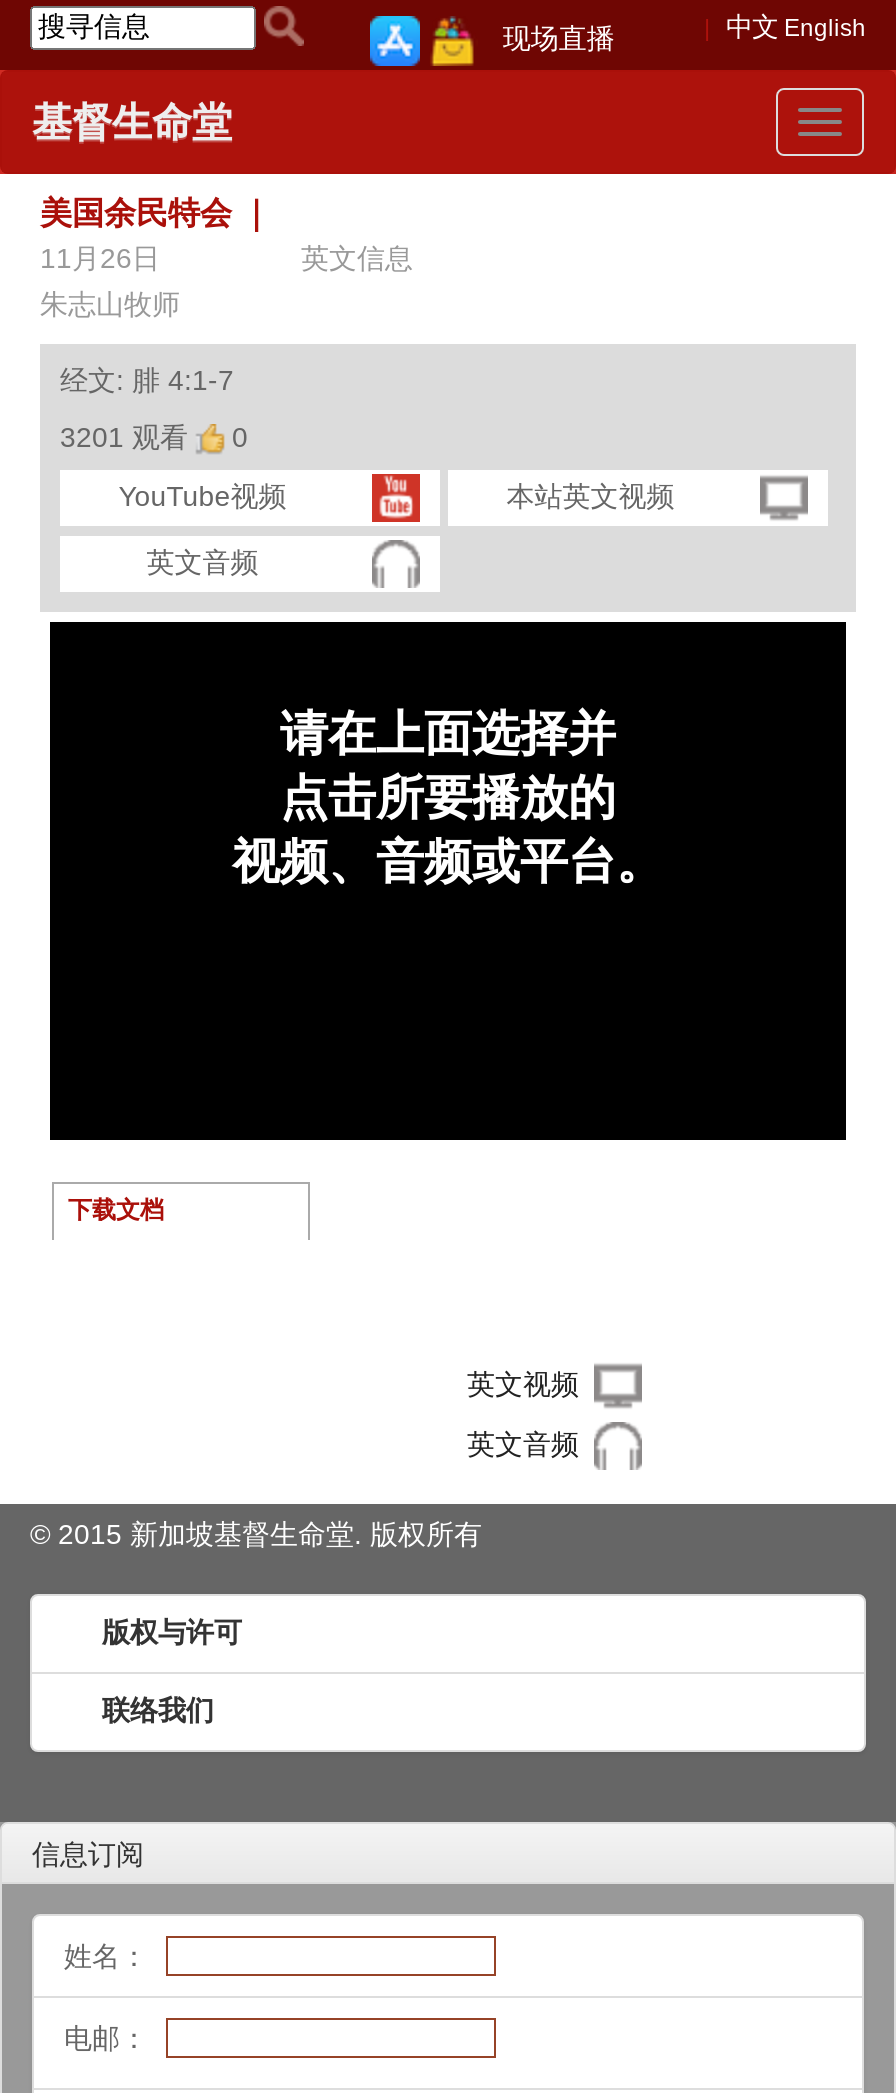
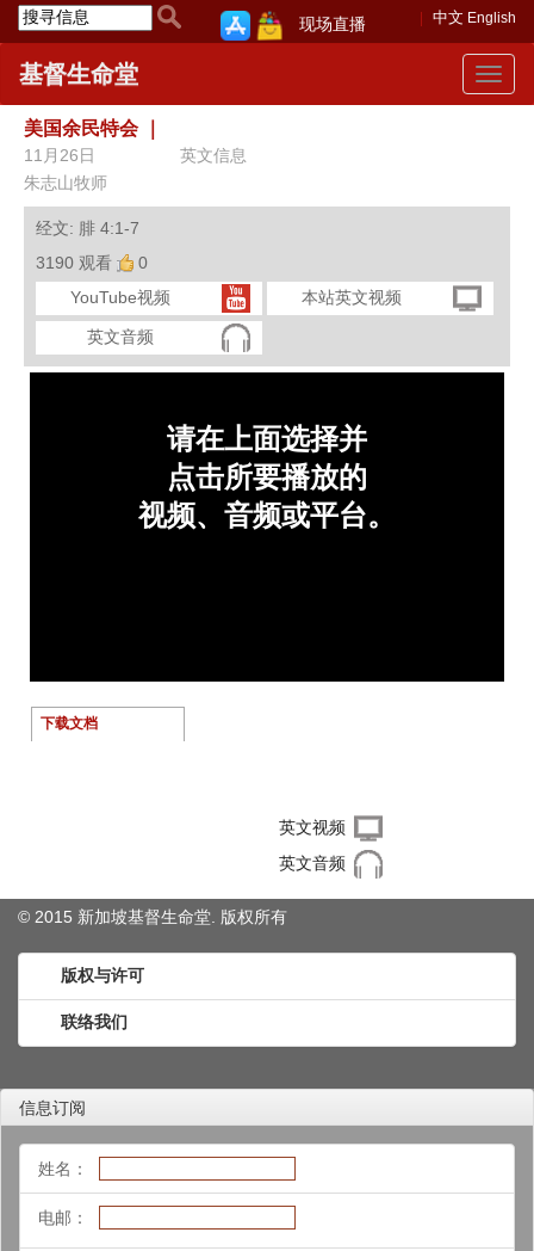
[60,421,248,453] 3201 观看 0 -> [36,253,148,272] 3190 观看 0

